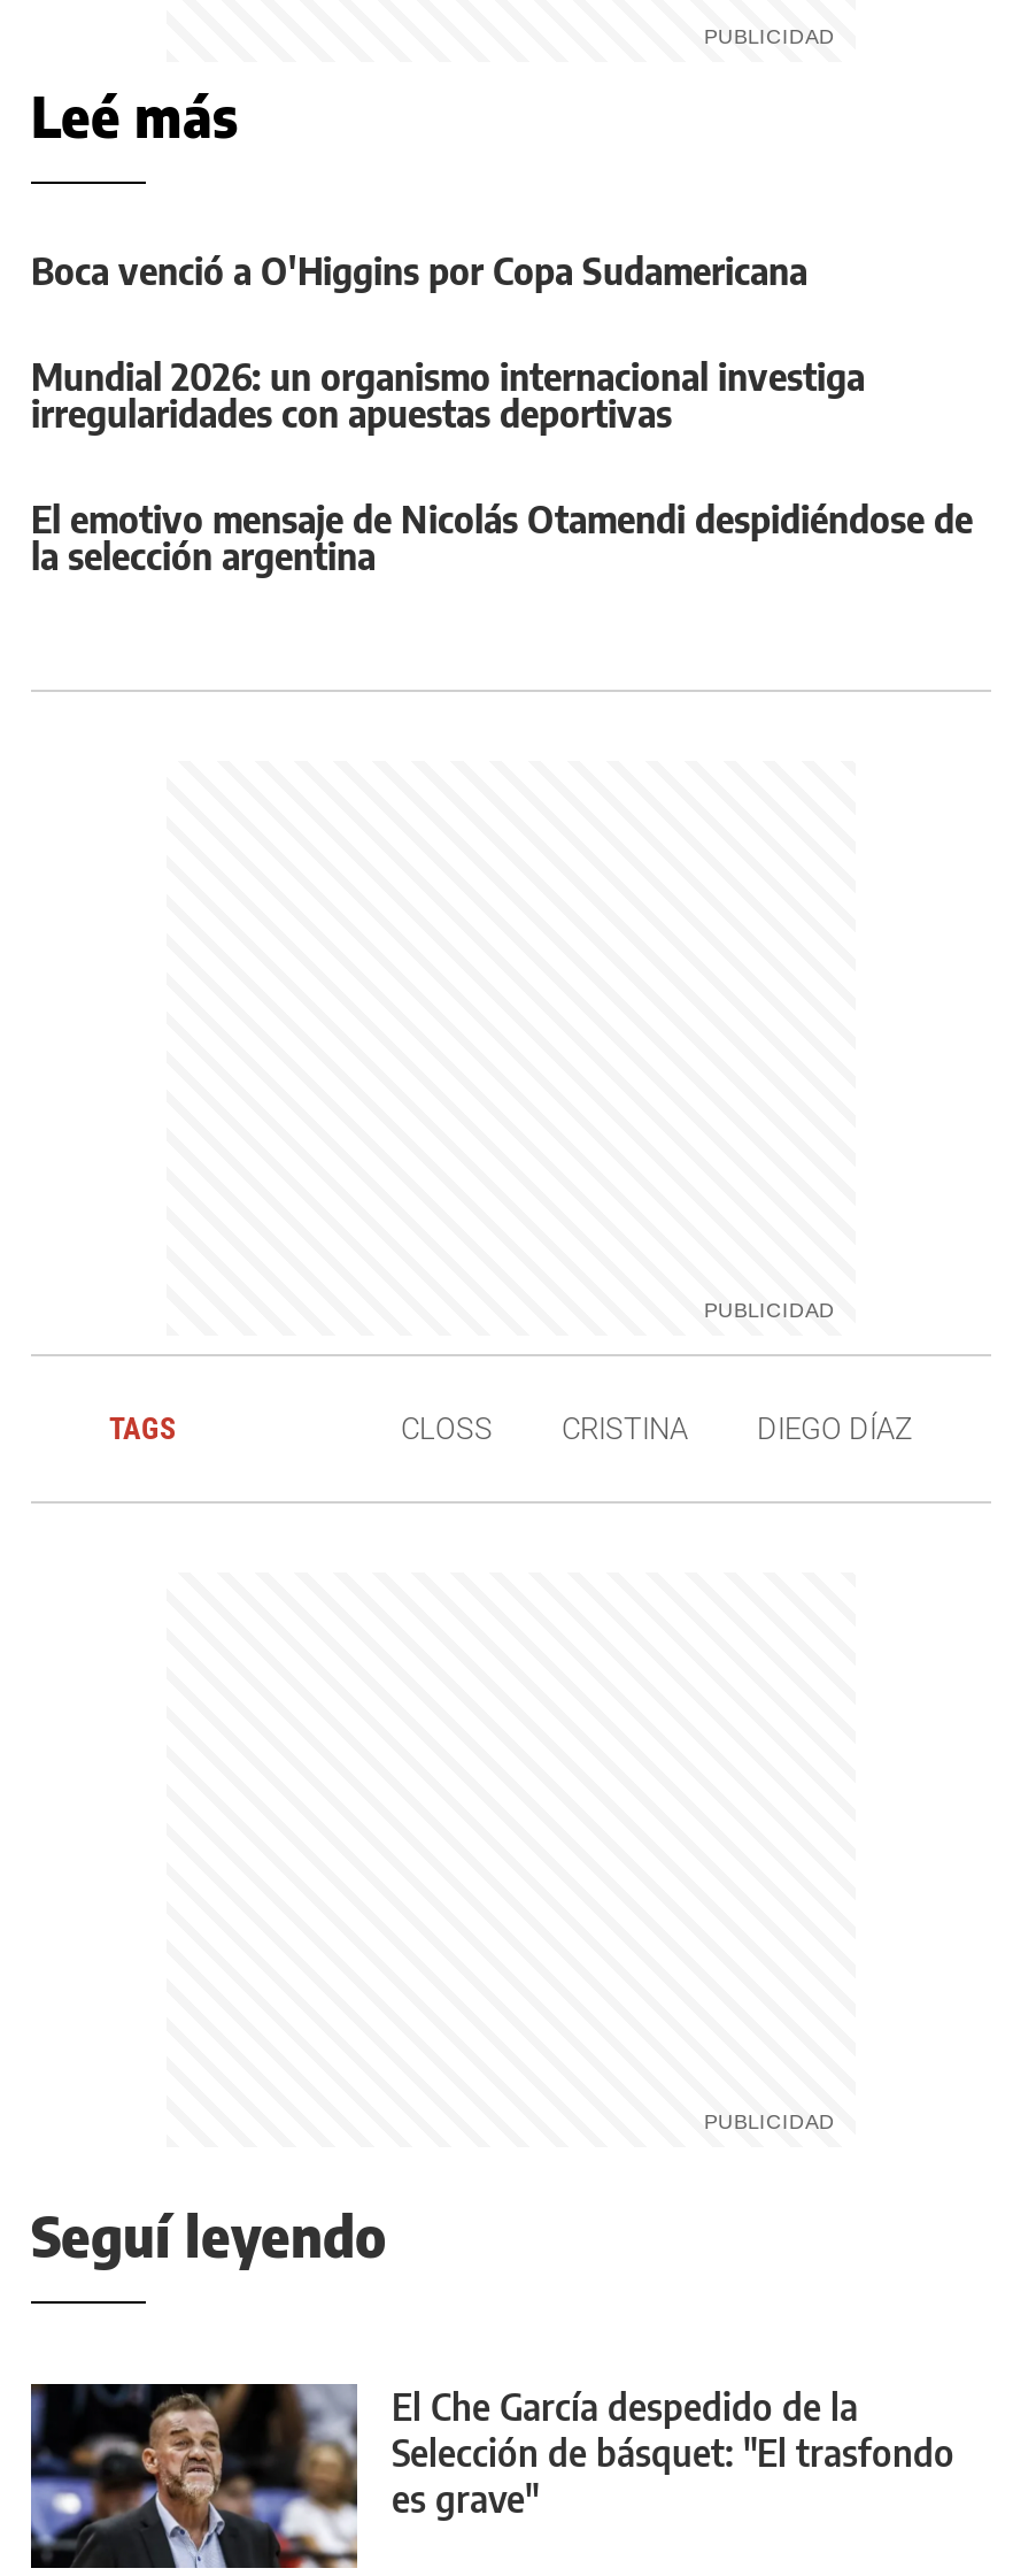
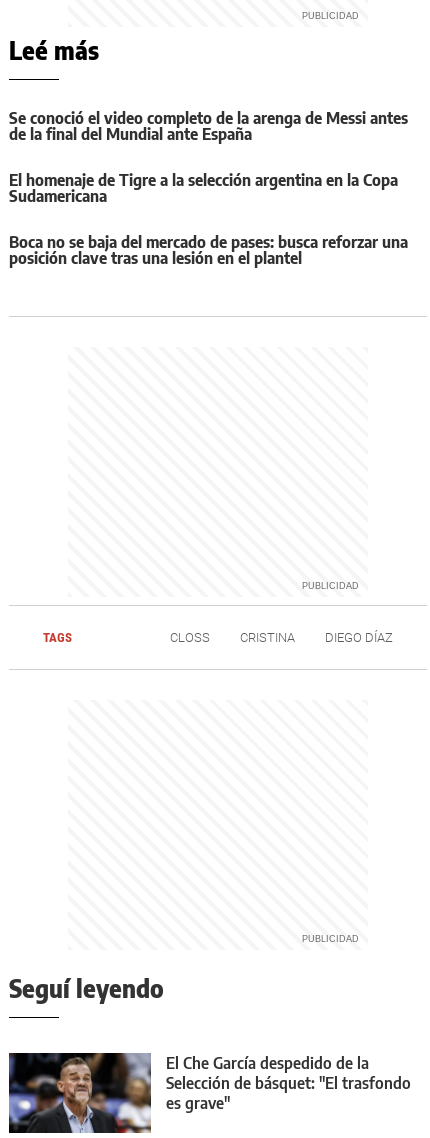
[31,248,807,294] Boca venció a O'Higgins por Copa Sudamericana -> [9,108,408,144] Se conoció el video completo de la arenga de Messi antes | de la final del Mundial ante España
[31,354,865,437] Mundial 2026: un organismo internacional investiga | irregularidades con apuestas deportivas -> [9,170,398,206] El homenaje de Tigre a la selección argentina en la Copa | Sudamericana
[31,497,973,579] El emotivo mensaje de Nicolás Otamendi despidiéndose de | la selección argentina -> [9,232,408,268] Boca no se baja del mercado de pases: busca reforzar una | posición clave tras una lesión en el plantel

